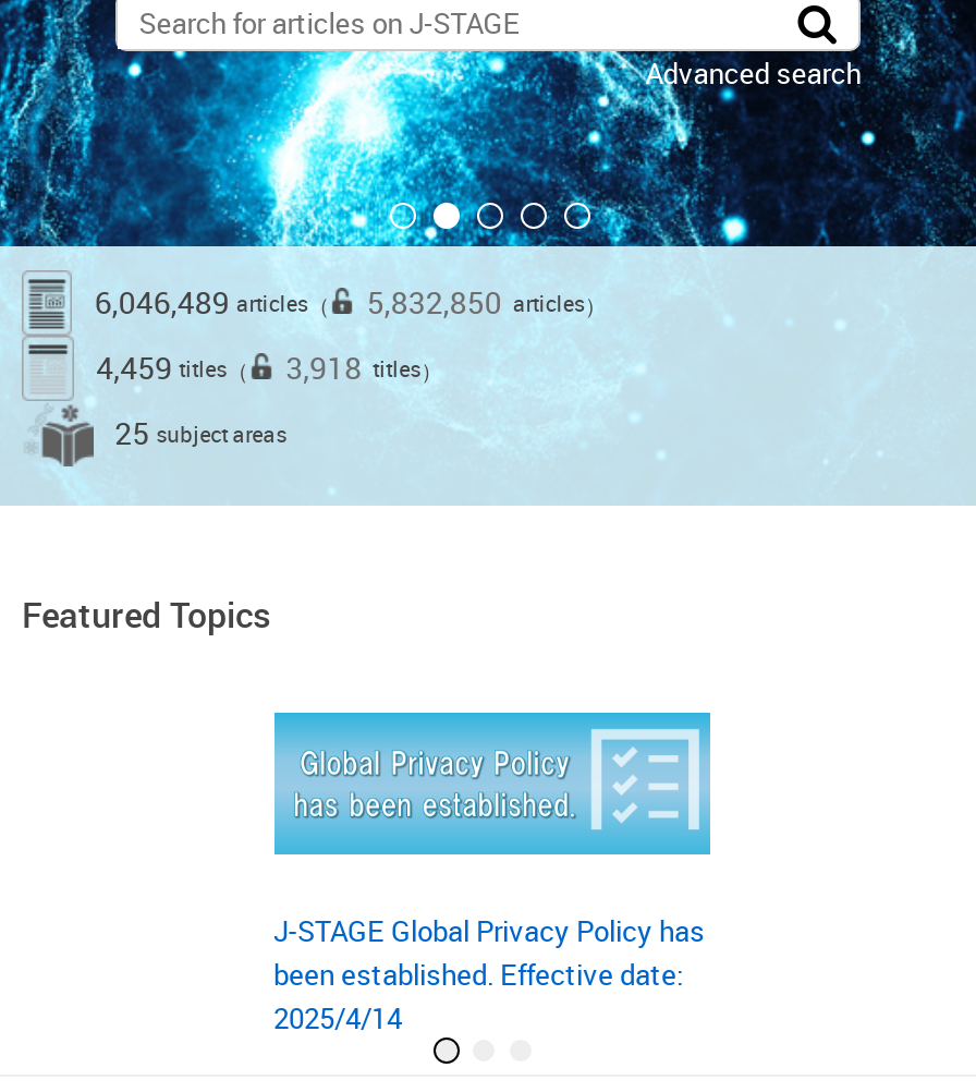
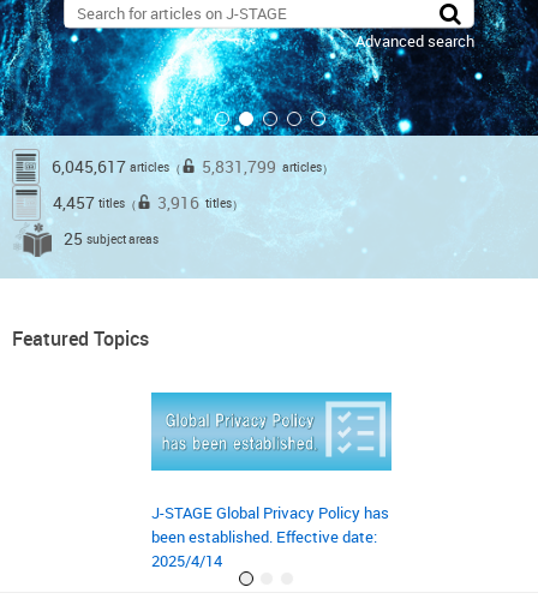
[94,281,330,323] 6,046,489 articles（ -> [52,155,182,178] 6,045,617 articles（
[367,281,606,323] 5,832,850 articles） -> [202,155,334,178] 5,831,799 articles）
[96,347,249,388] 4,459 titles（ -> [53,191,137,214] 4,457 titles（
[286,347,443,388] 3,918 titles） -> [158,191,244,214] 3,916 titles）

